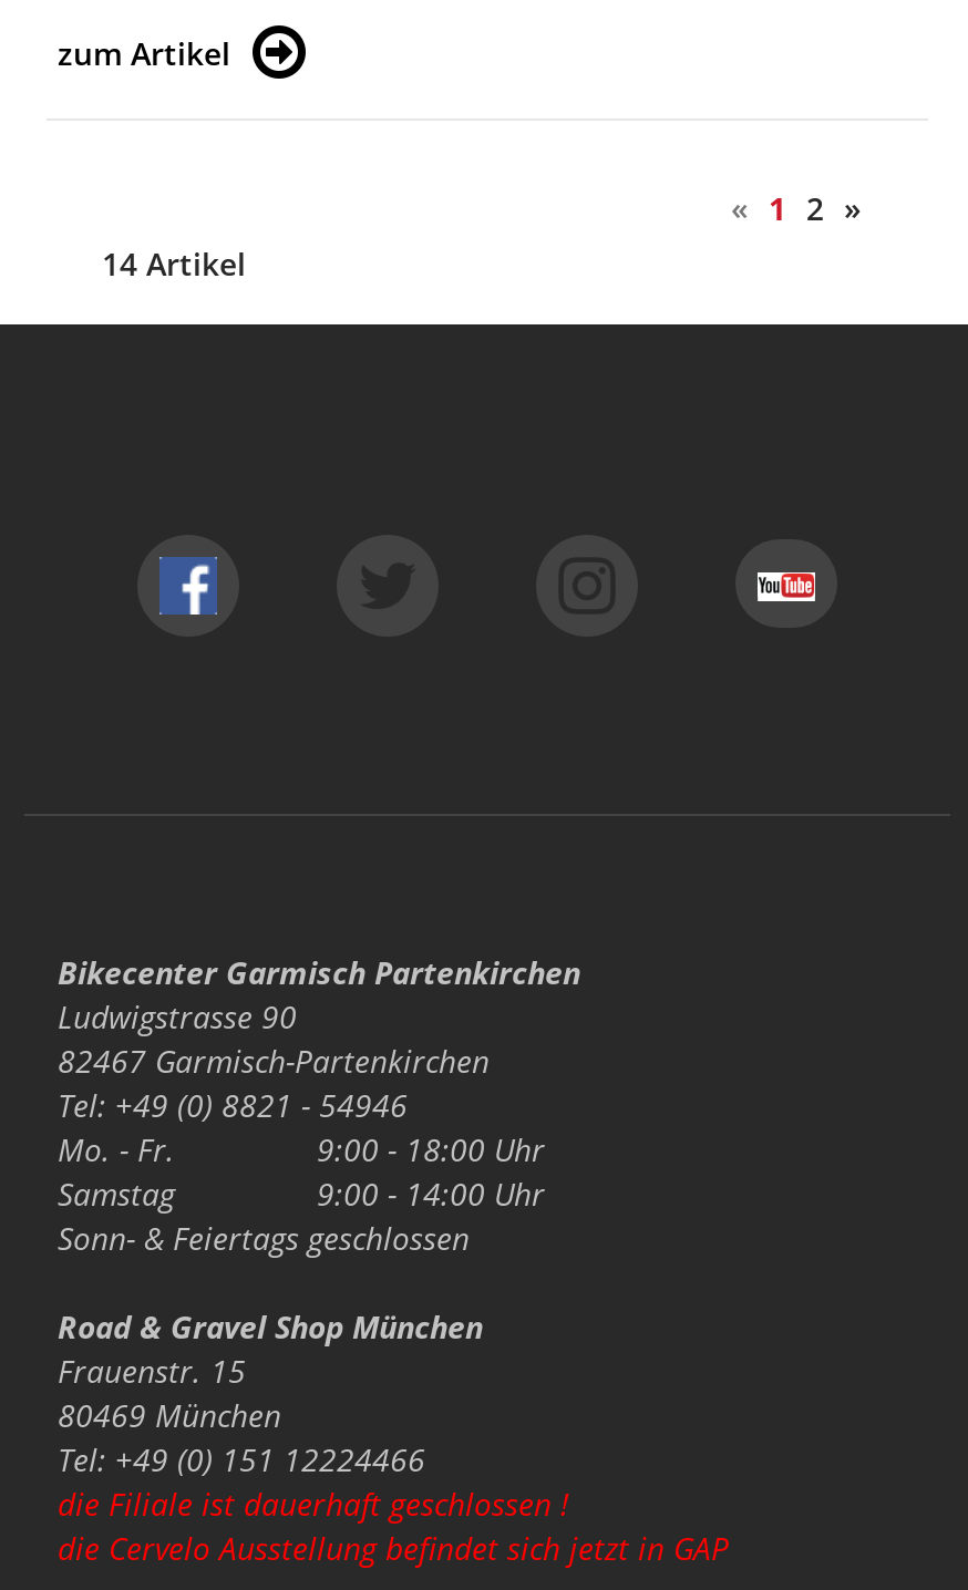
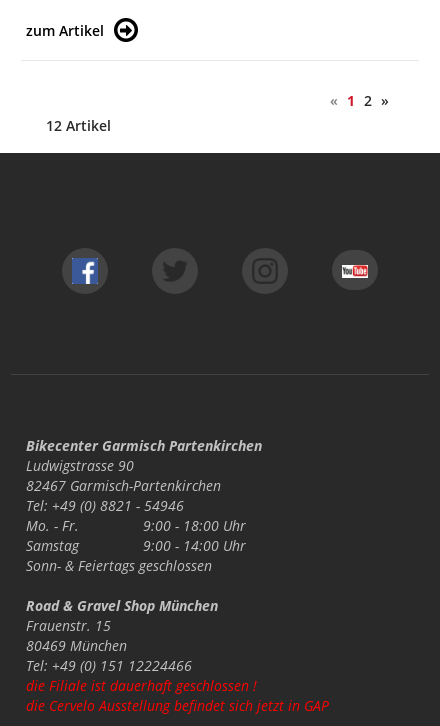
[102,243,246,285] 14 Artikel -> [46,116,111,135] 12 Artikel

